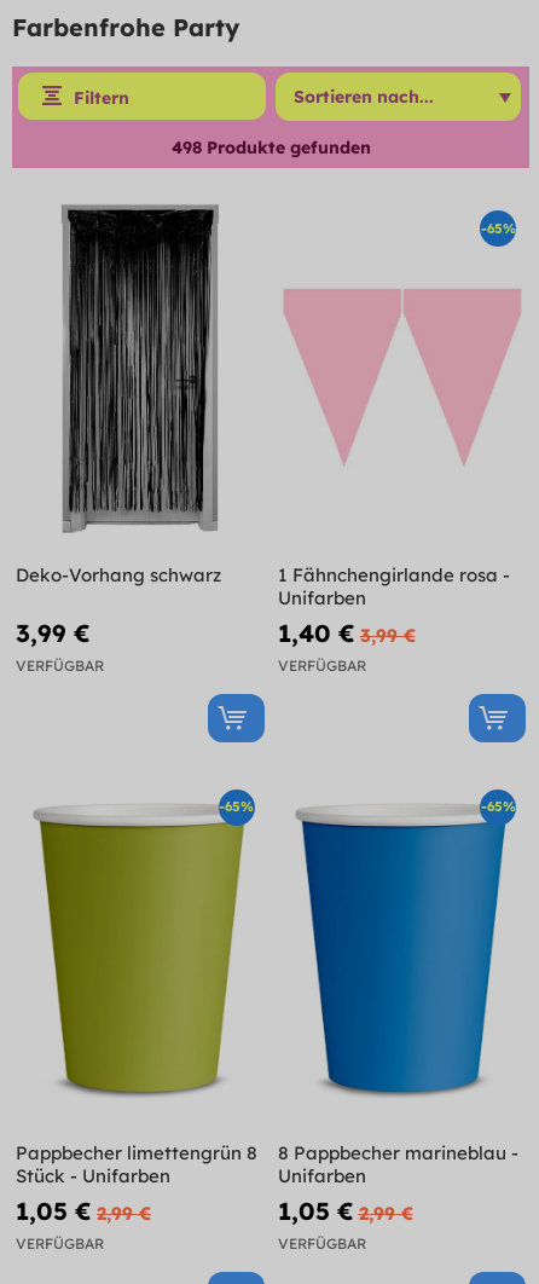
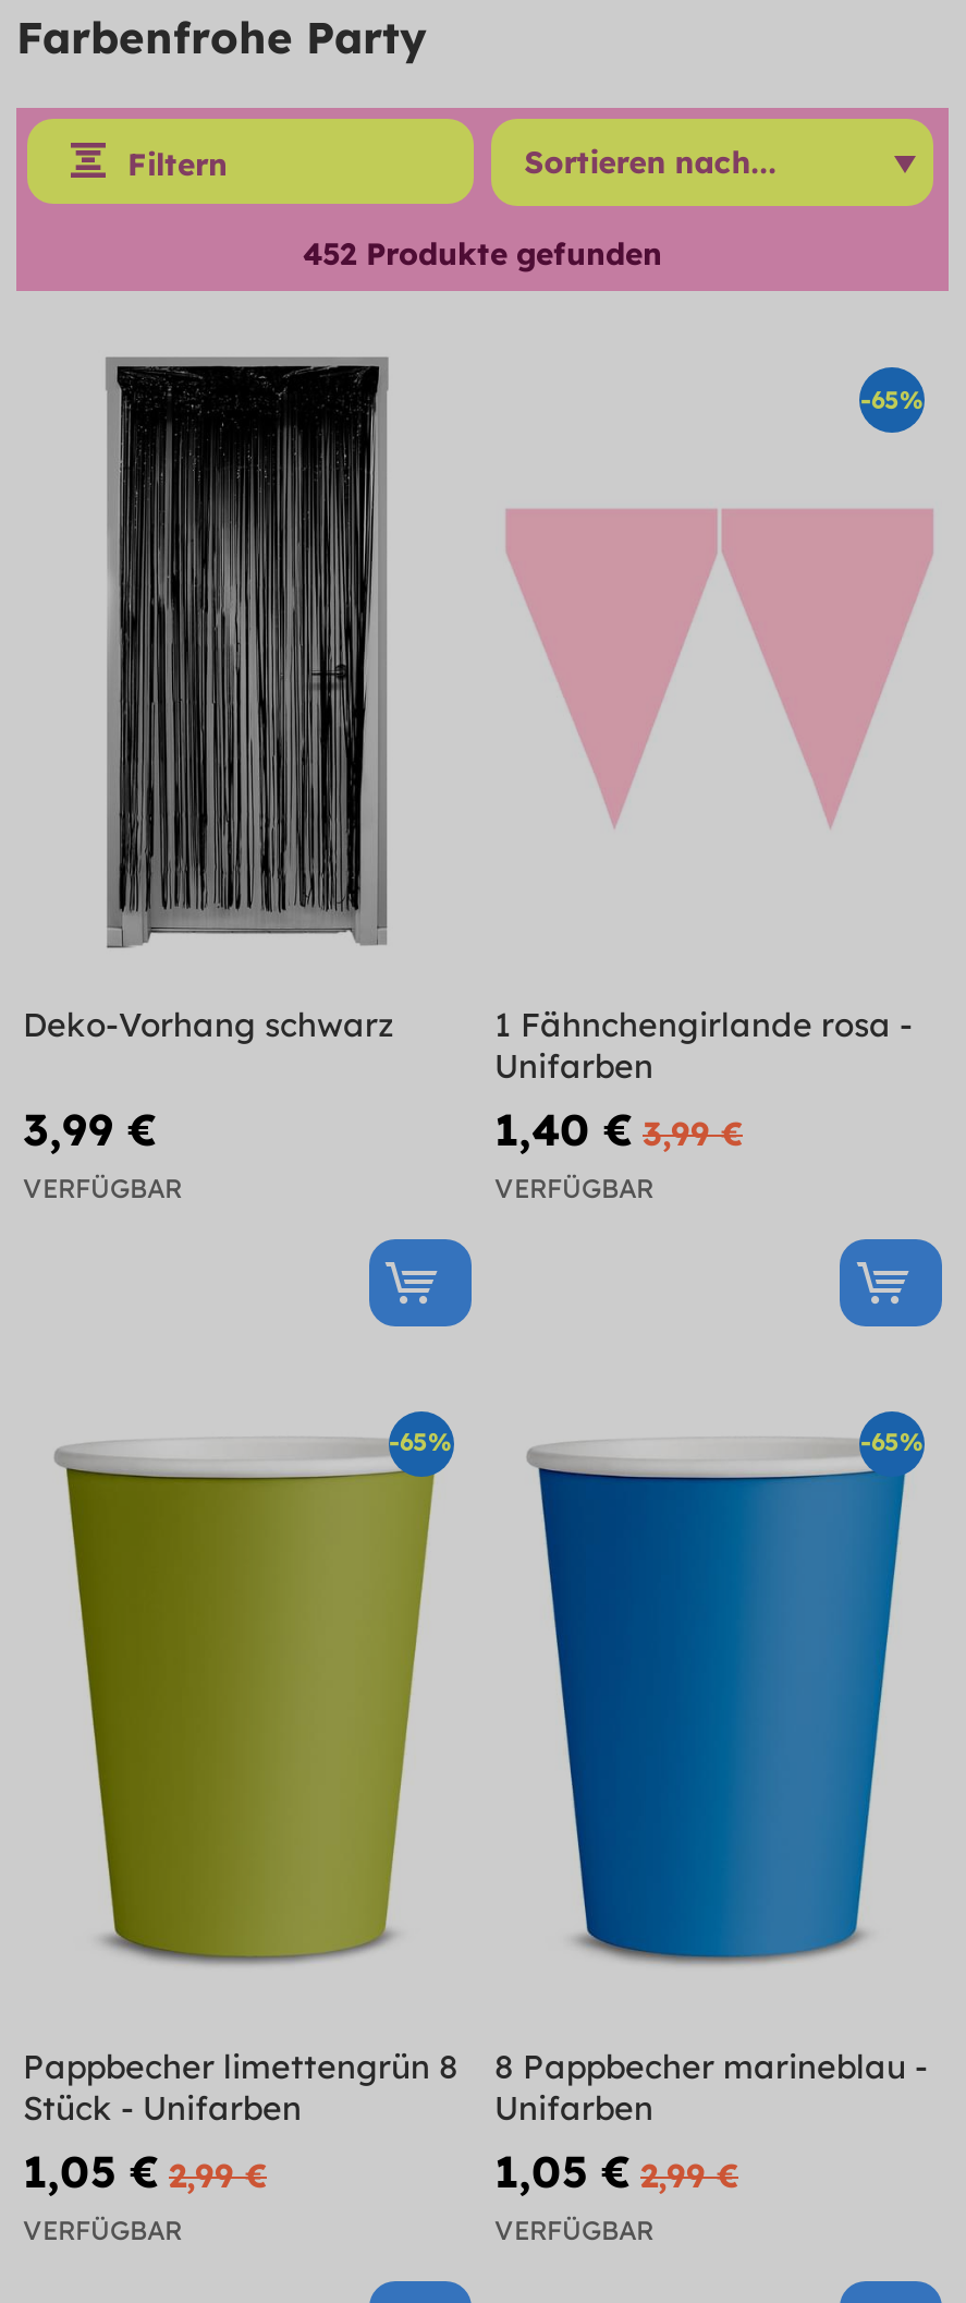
[171,137,370,158] 498 Produkte gefunden -> [303,234,662,274] 452 Produkte gefunden

